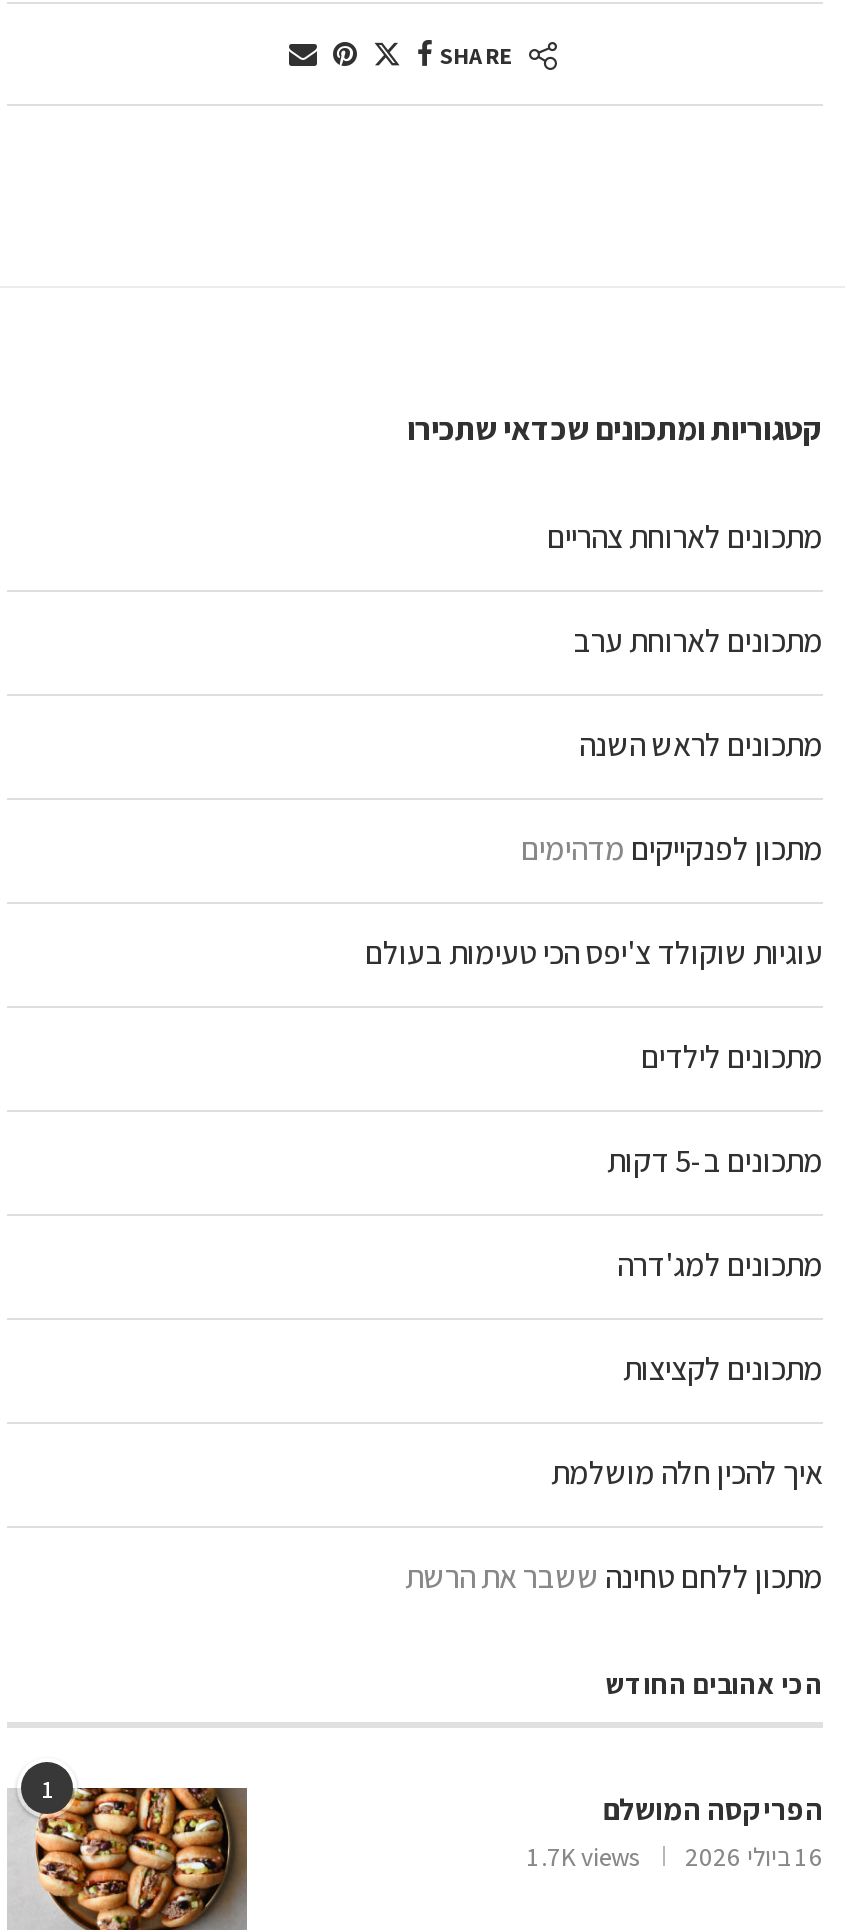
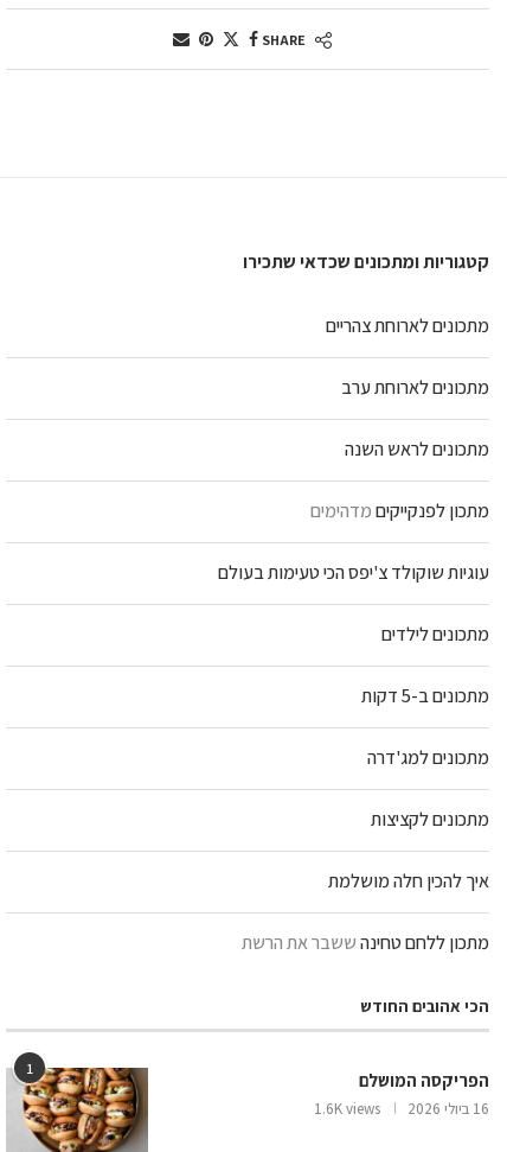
[527,1841,639,1875] 1.7K views -> [314,1099,380,1119] 1.6K views

